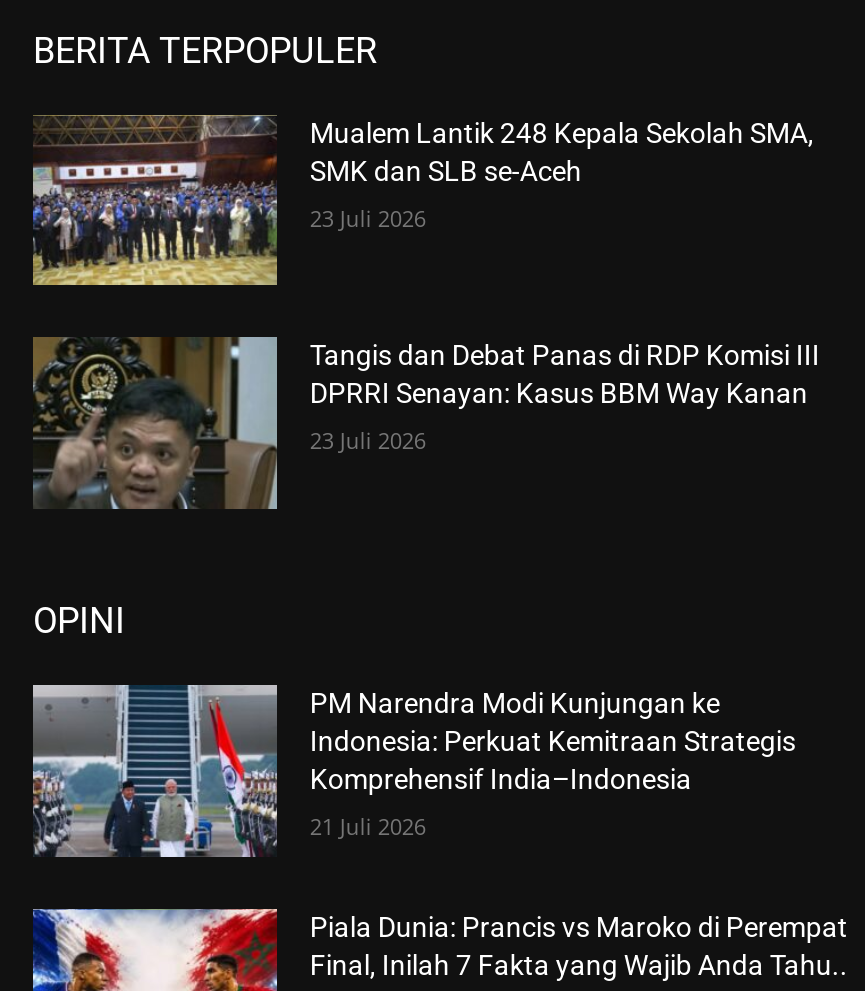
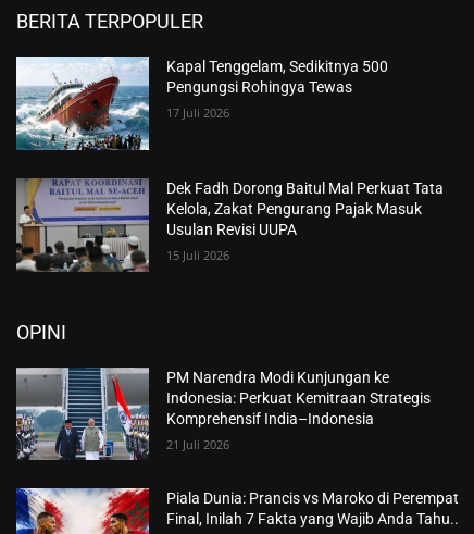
[31,113,814,287] [image] | Mualem Lantik 248 Kepala Sekolah SMA, | SMK dan SLB se-Aceh -> [15,55,389,151] [image] | Kapal Tenggelam, Sedikitnya 500 | Pengungsi Rohingya Tewas
[310,202,426,232] 23 Juli 2026 -> [167,105,230,121] 17 Juli 2026
[33,337,820,509] [image] | Tangis dan Debat Panas di RDP Komisi III | DPRRI Senayan: Kasus BBM Way Kanan -> [15,177,444,272] [image] | Dek Fadh Dorong Baitul Mal Perkuat Tata | Kelola, Zakat Pengurang Pajak Masuk | Usulan Revisi UUPA
[310,425,426,455] 23 Juli 2026 -> [167,247,230,263] 15 Juli 2026

